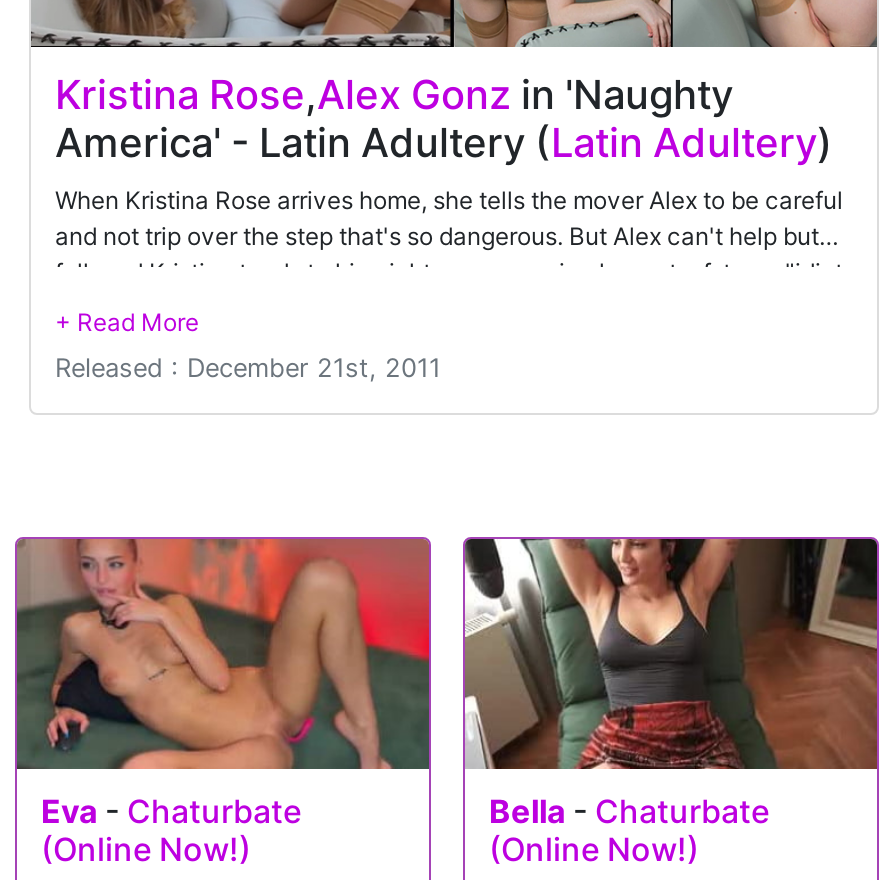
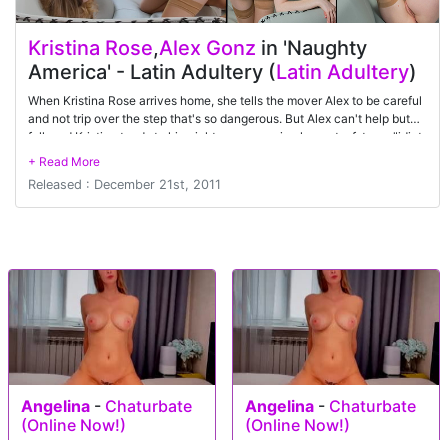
[17,536,431,831] [image] | Eva - Chaturbate -> [9,269,216,415] [image] | Angelina - Chaturbate
[463,536,879,831] [image] | Bella - Chaturbate -> [232,269,440,415] [image] | Angelina - Chaturbate

